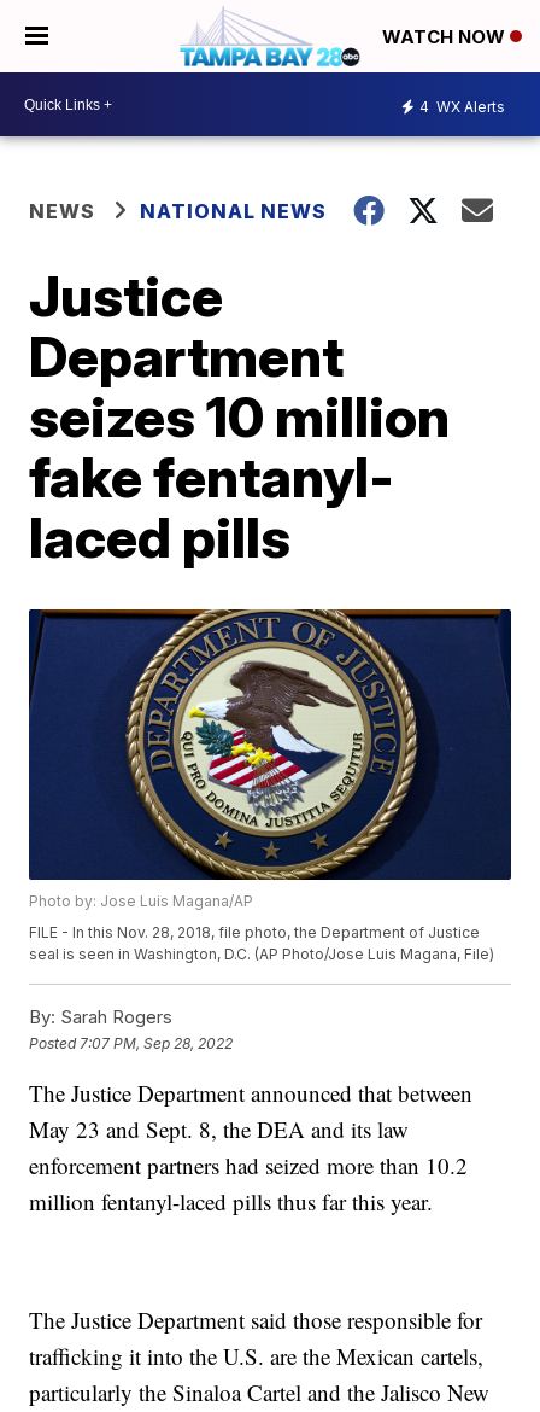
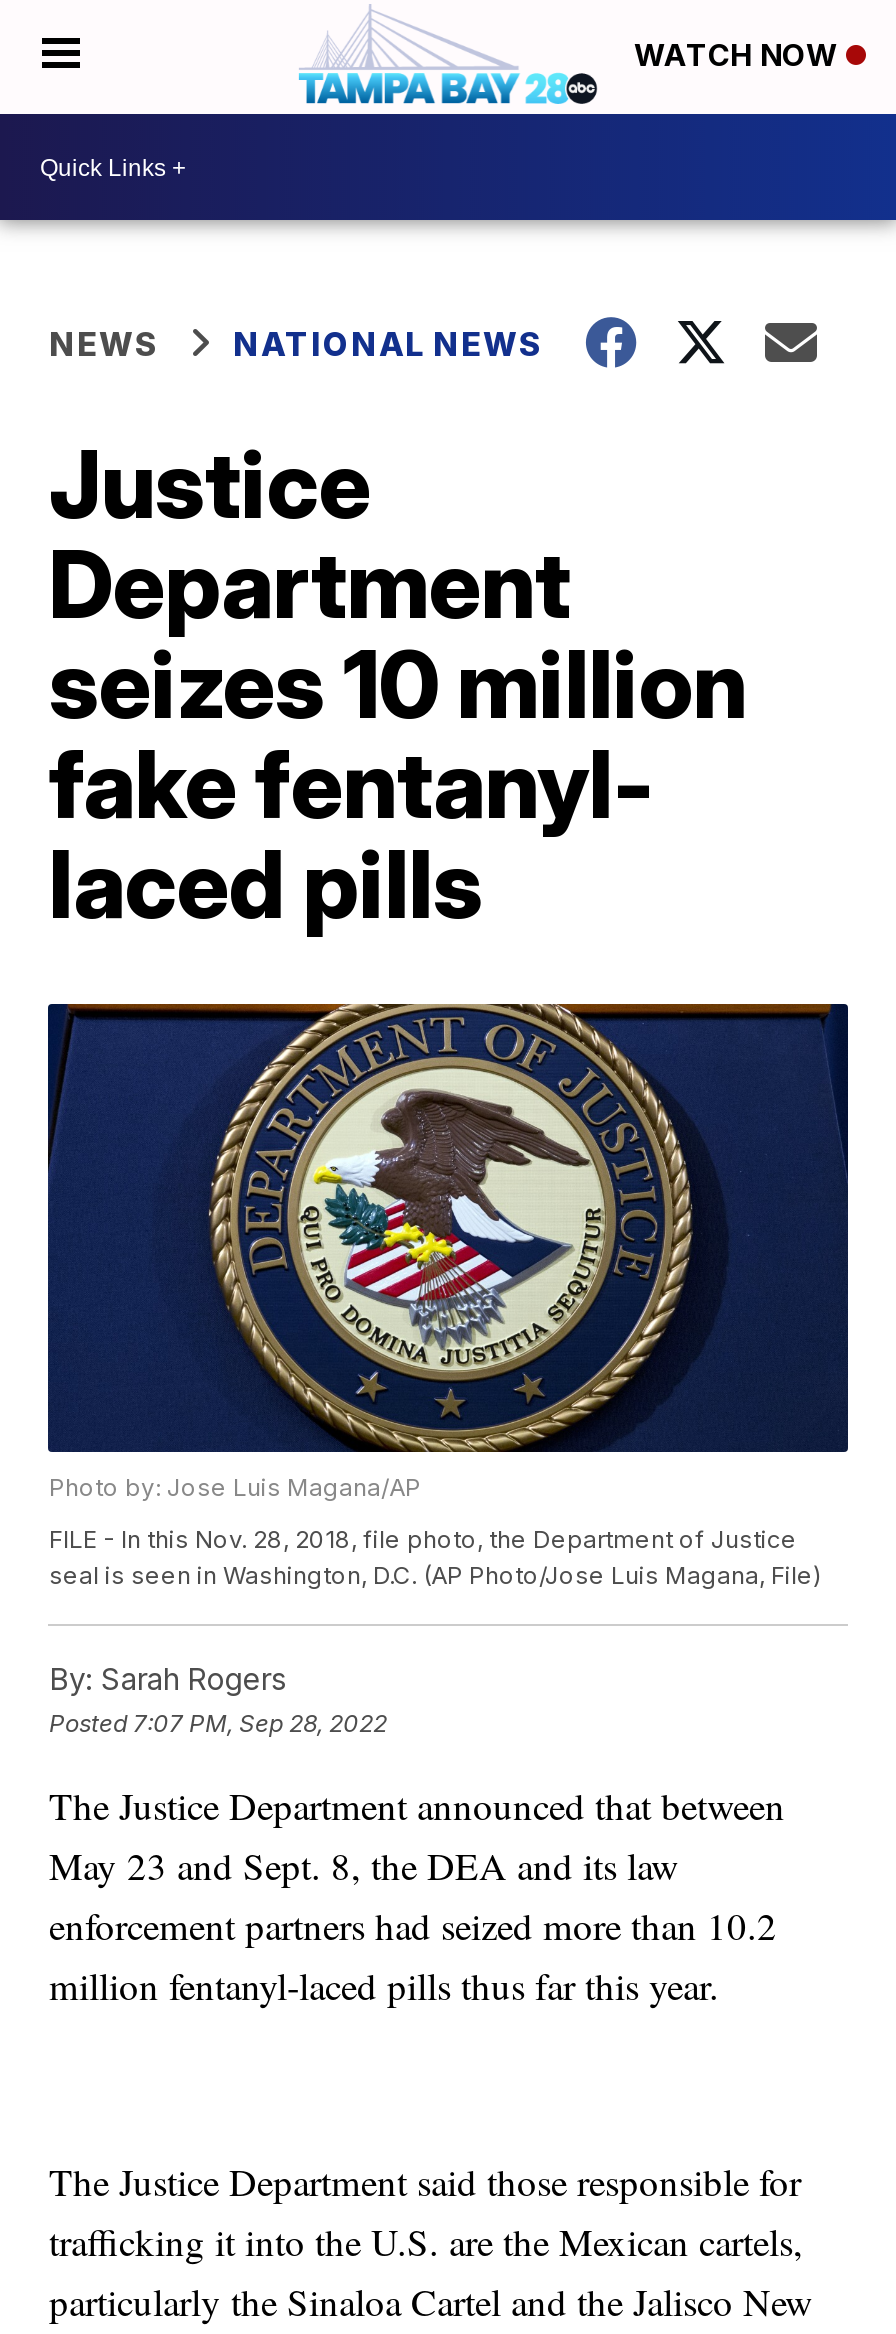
[419,97,505,115] 4 WX Alerts -> none

